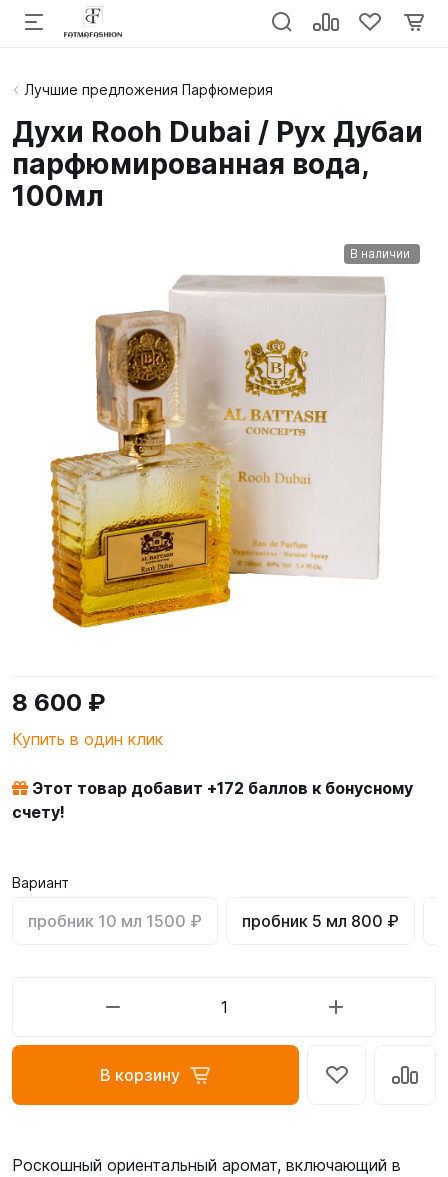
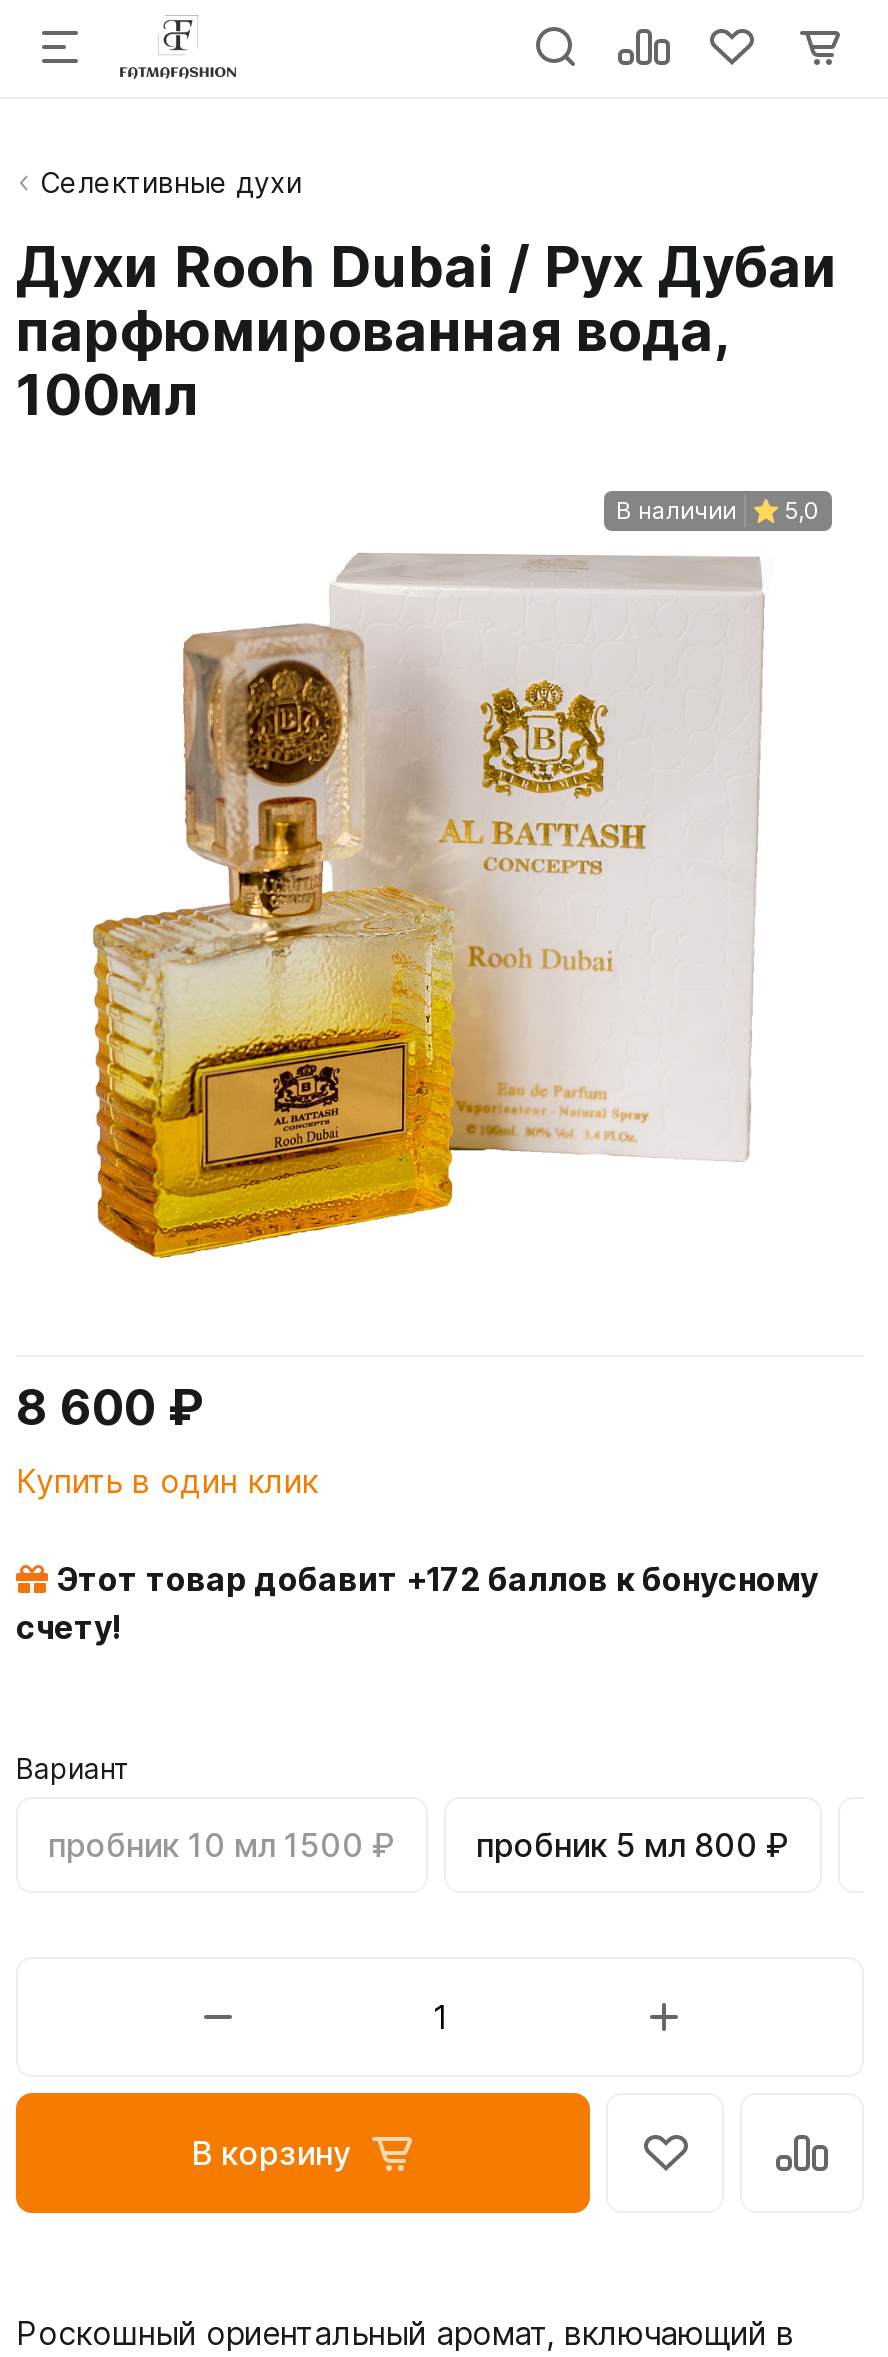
[24,81,273,98] Лучшие предложения Парфюмерия -> [40,165,302,199] Селективные духи
none -> [784,495,820,525] 5,0

